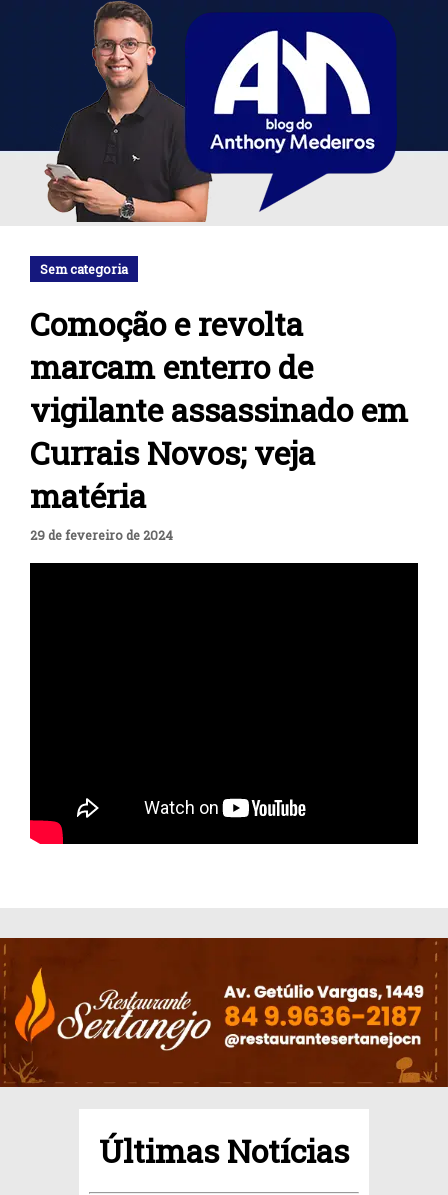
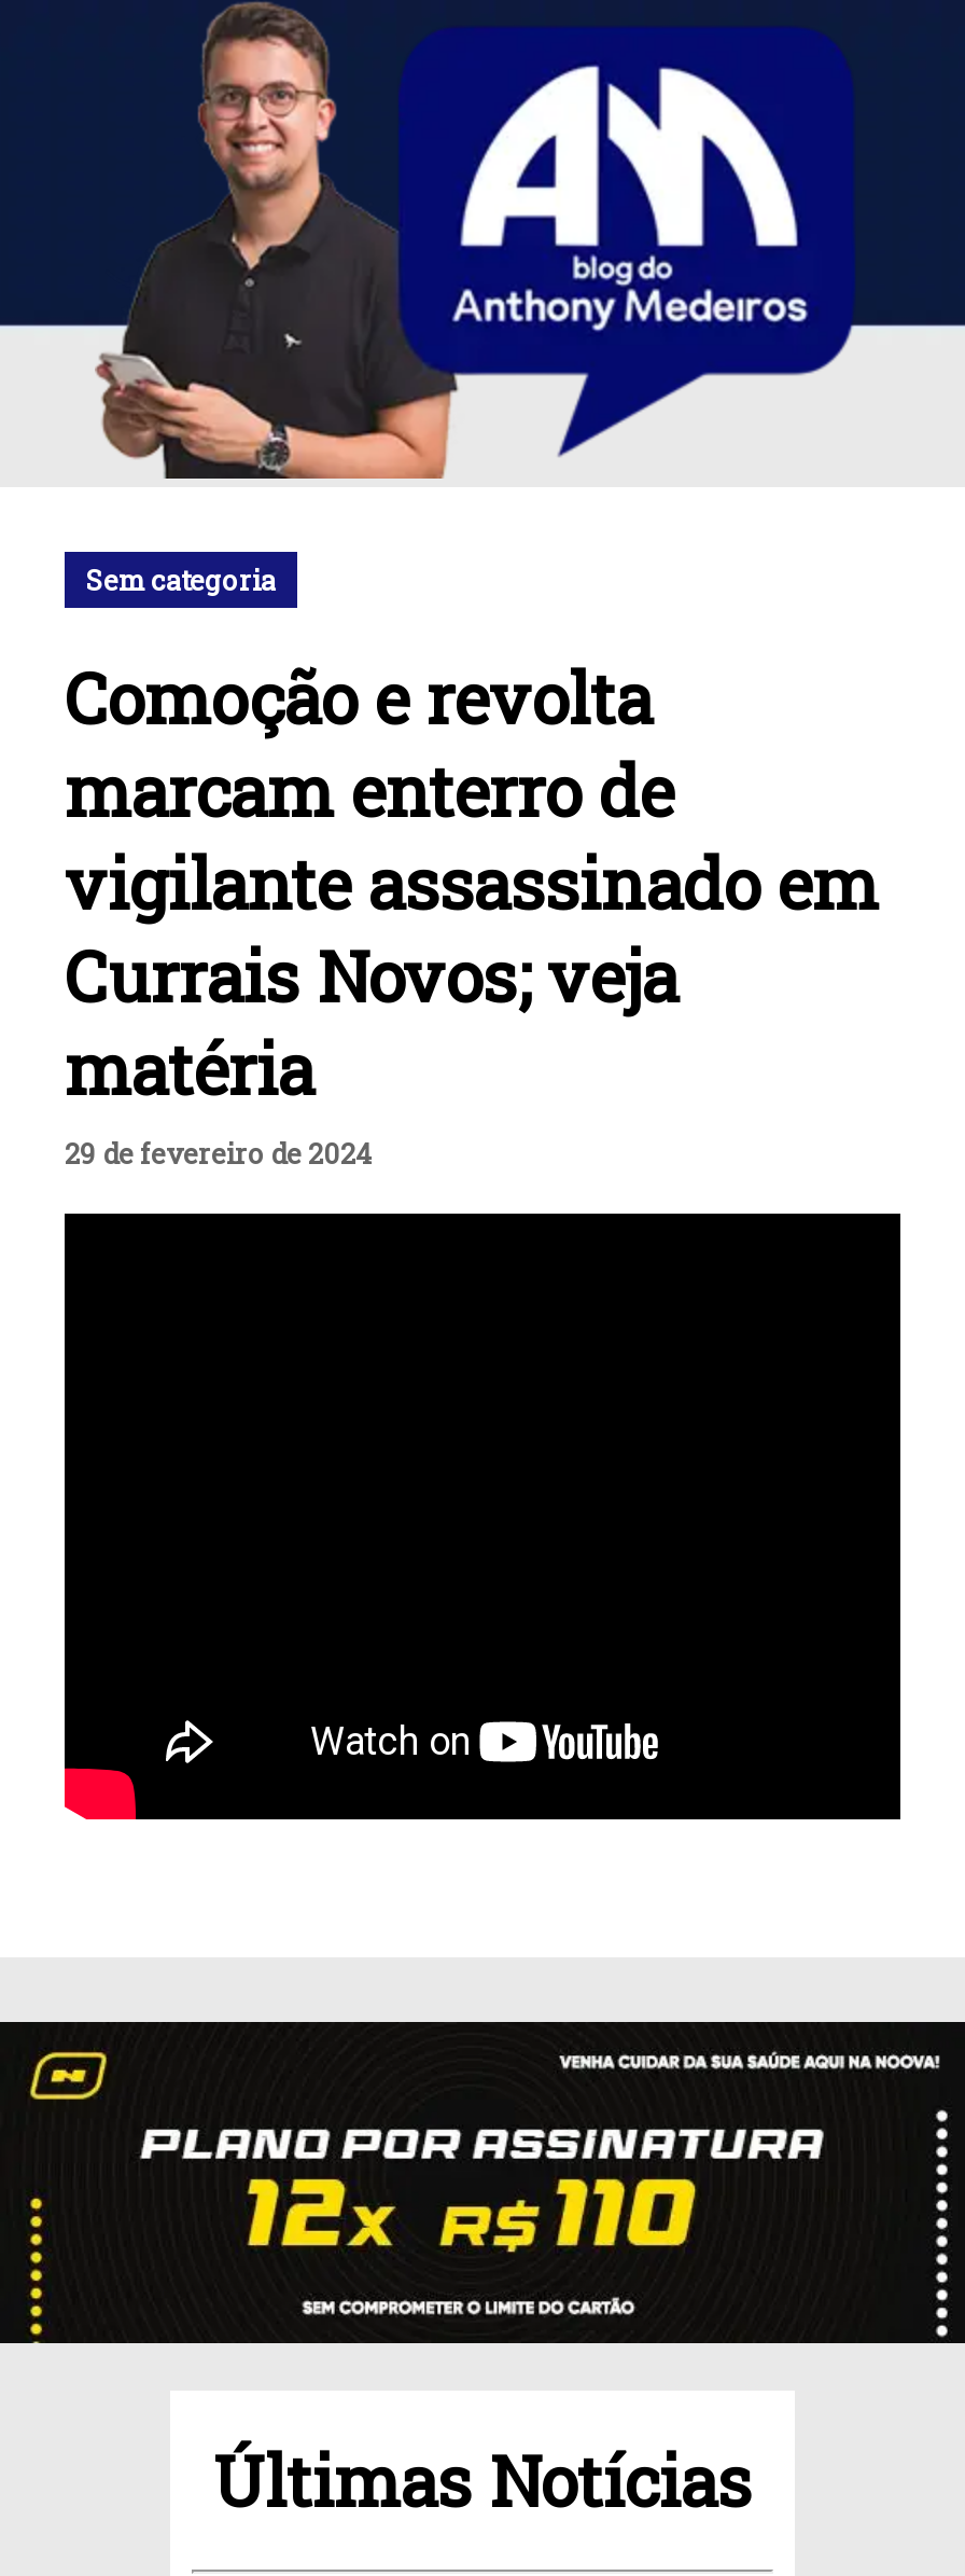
[3,938,445,1087] [image] -> [6,2022,959,2343] [image]

